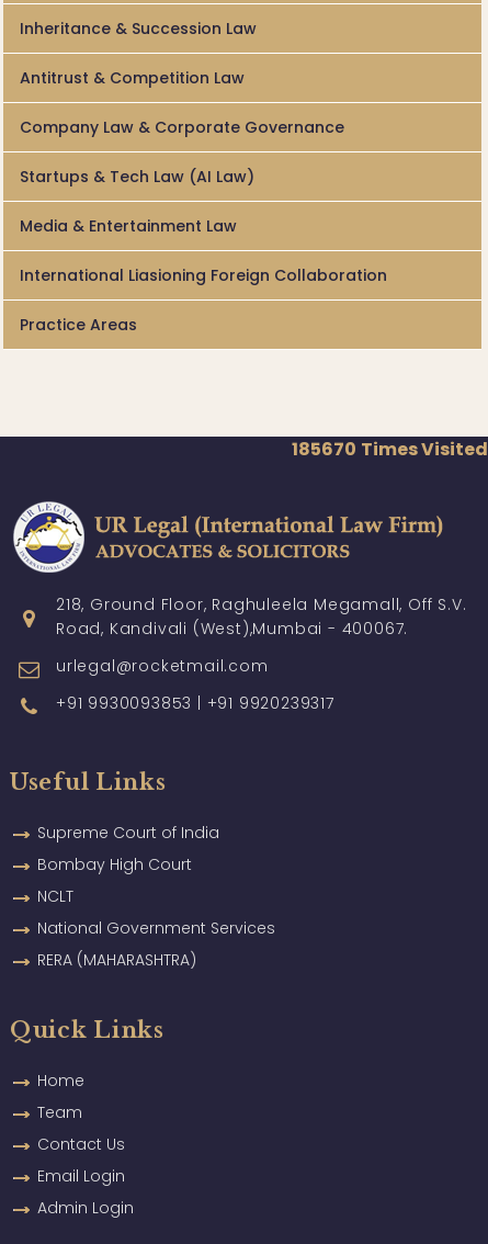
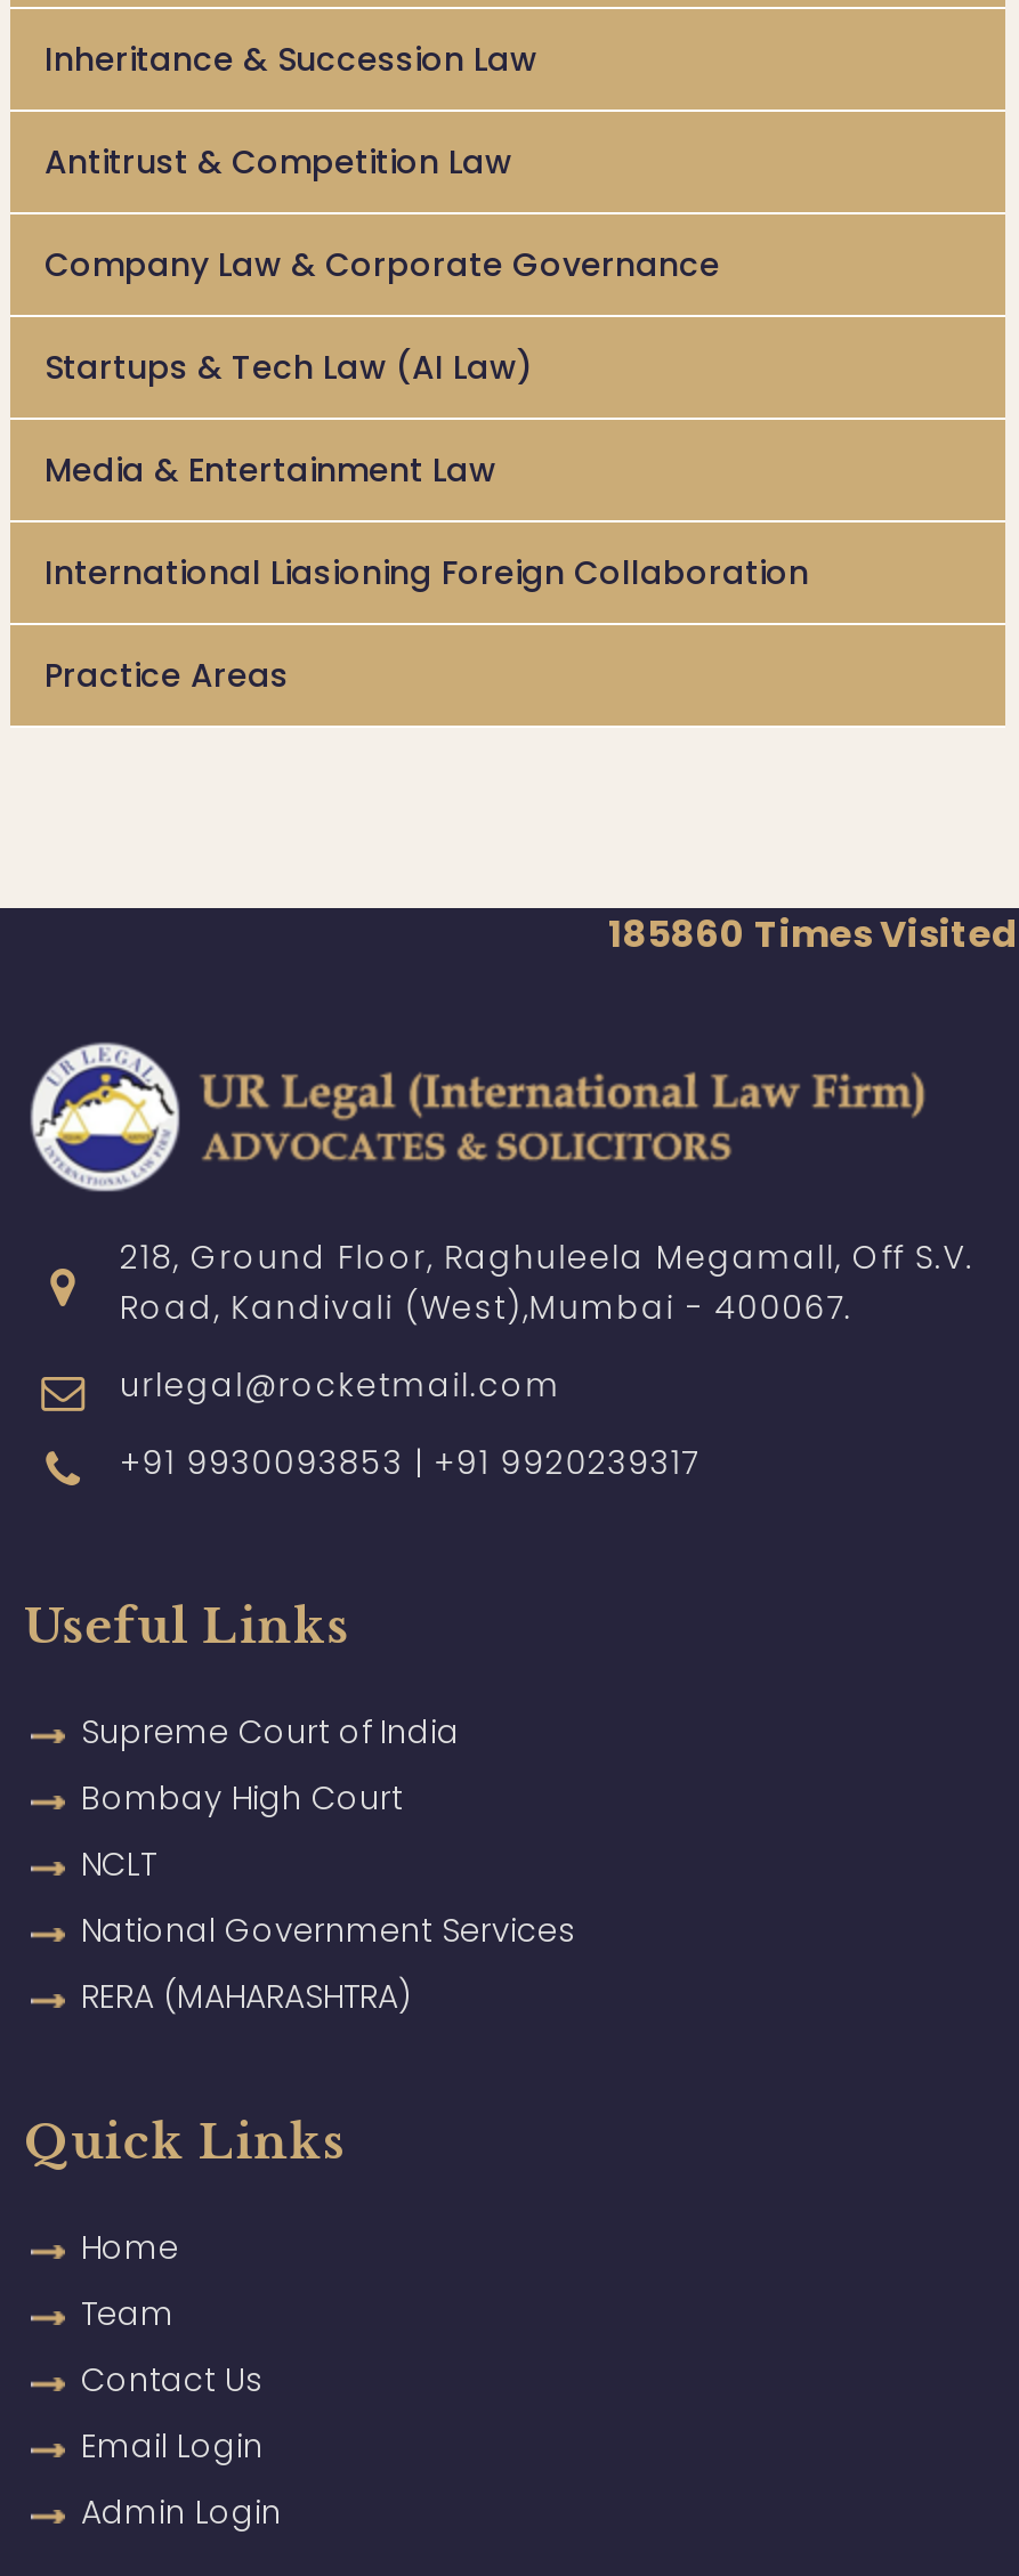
[292,437,488,462] 185670 Times Visited -> [608,908,1019,961] 185860 Times Visited

